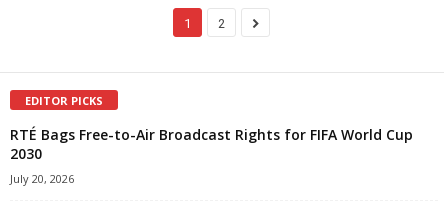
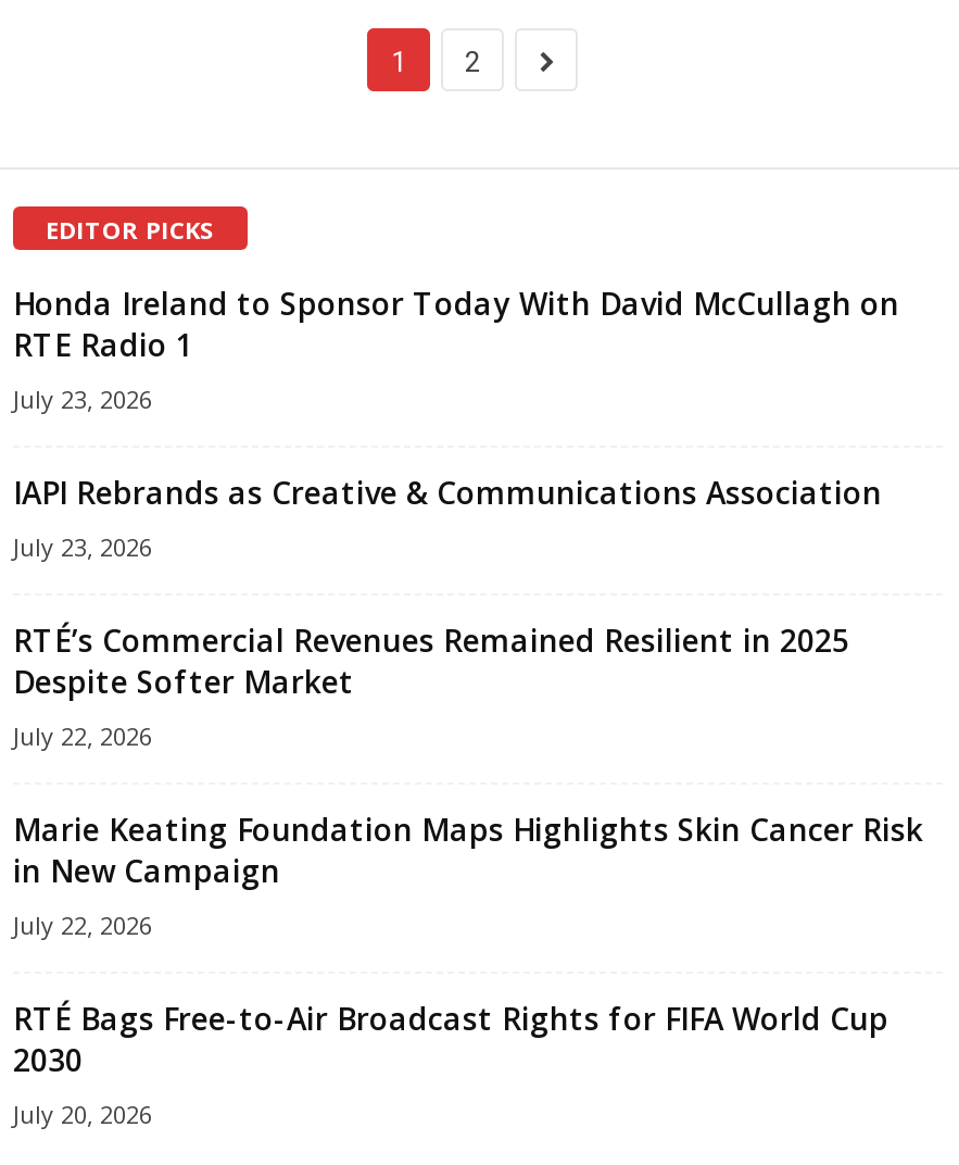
none -> [13,282,923,941] Honda Ireland to Sponsor Today With David McCullagh on | RTE Radio 1 | July 23, 2026 | IAPI Rebrands as Creative & Communications Association | July 23, 2026 | RTÉ’s Commercial Revenues Remained Resilient in 2025 | Despite Softer Market | July 22, 2026 | Marie Keating Foundation Maps Highlights Skin Cancer Risk | in New Campaign | July 22, 2026

